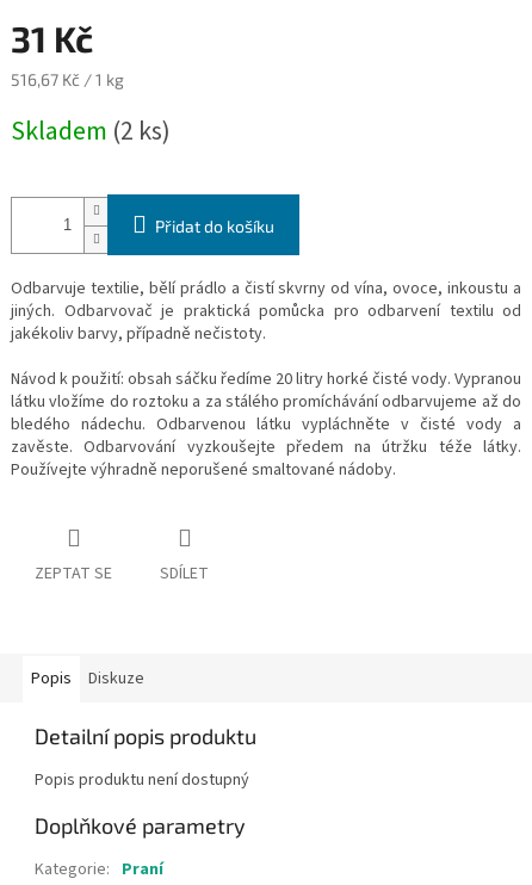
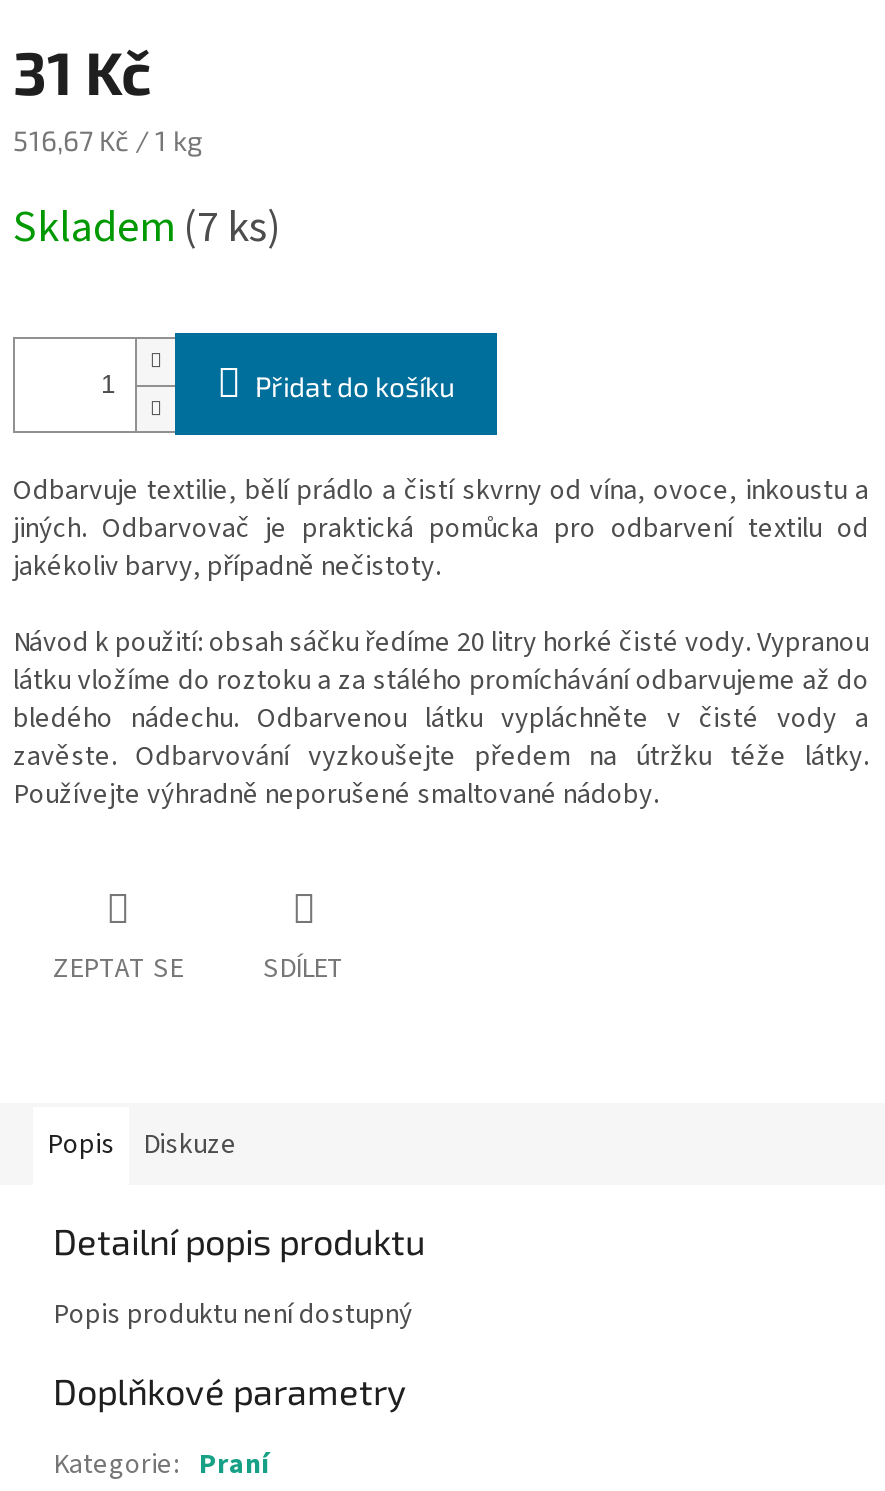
[11,113,171,151] Skladem (2 ks) -> [13,196,281,260] Skladem (7 ks)

